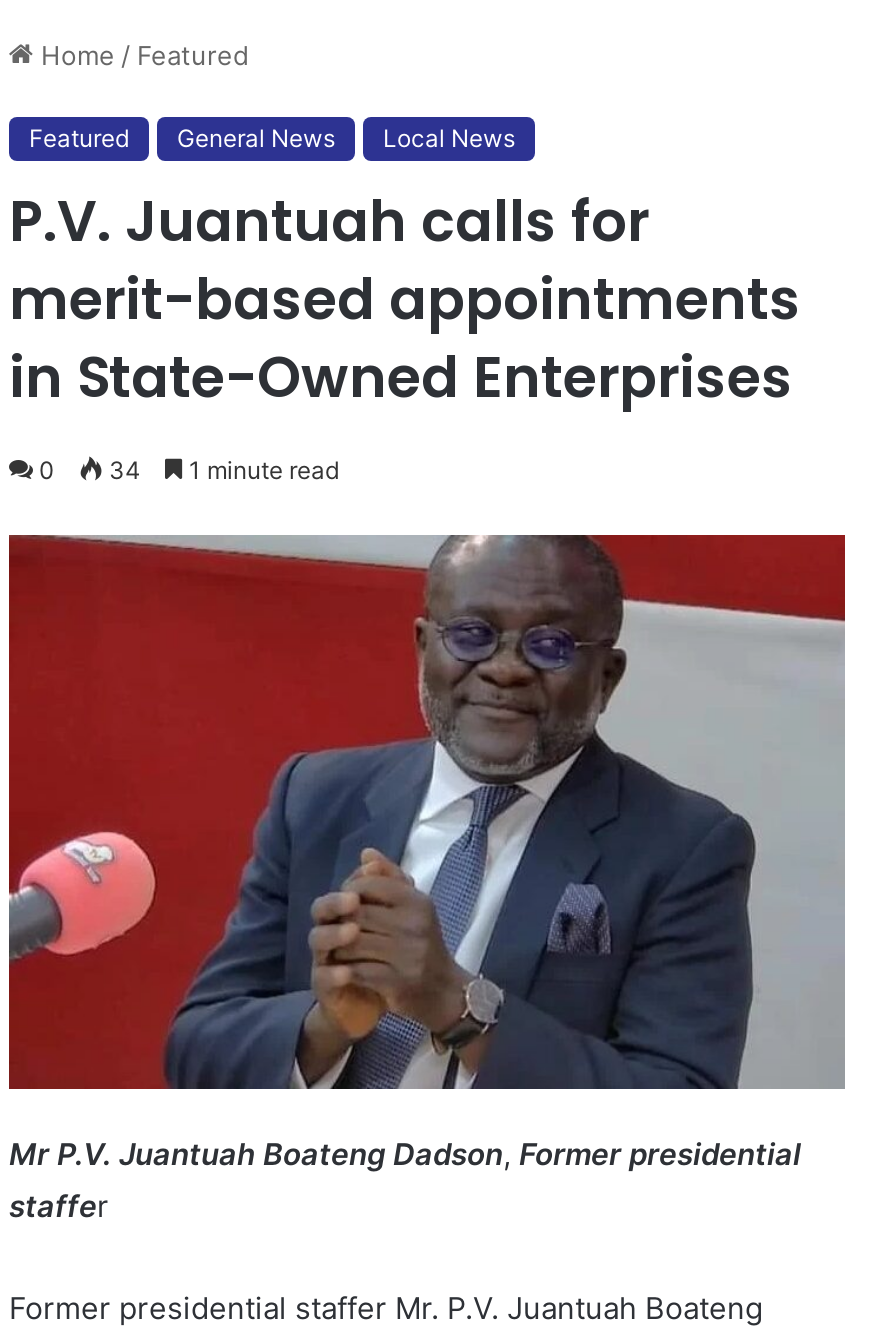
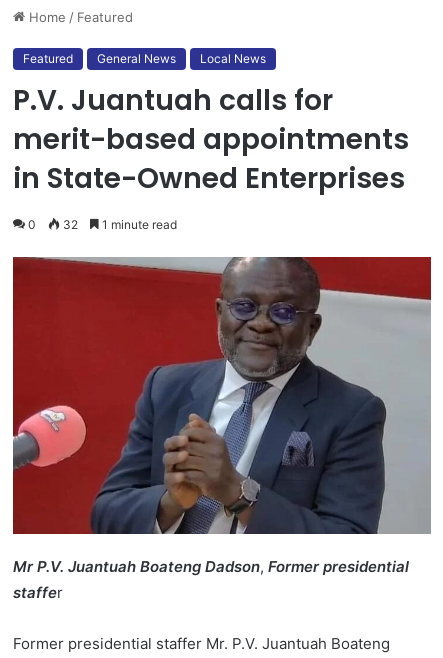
[39,455,339,485] 0 34 1 minute read -> [28,217,177,232] 0 32 1 minute read

